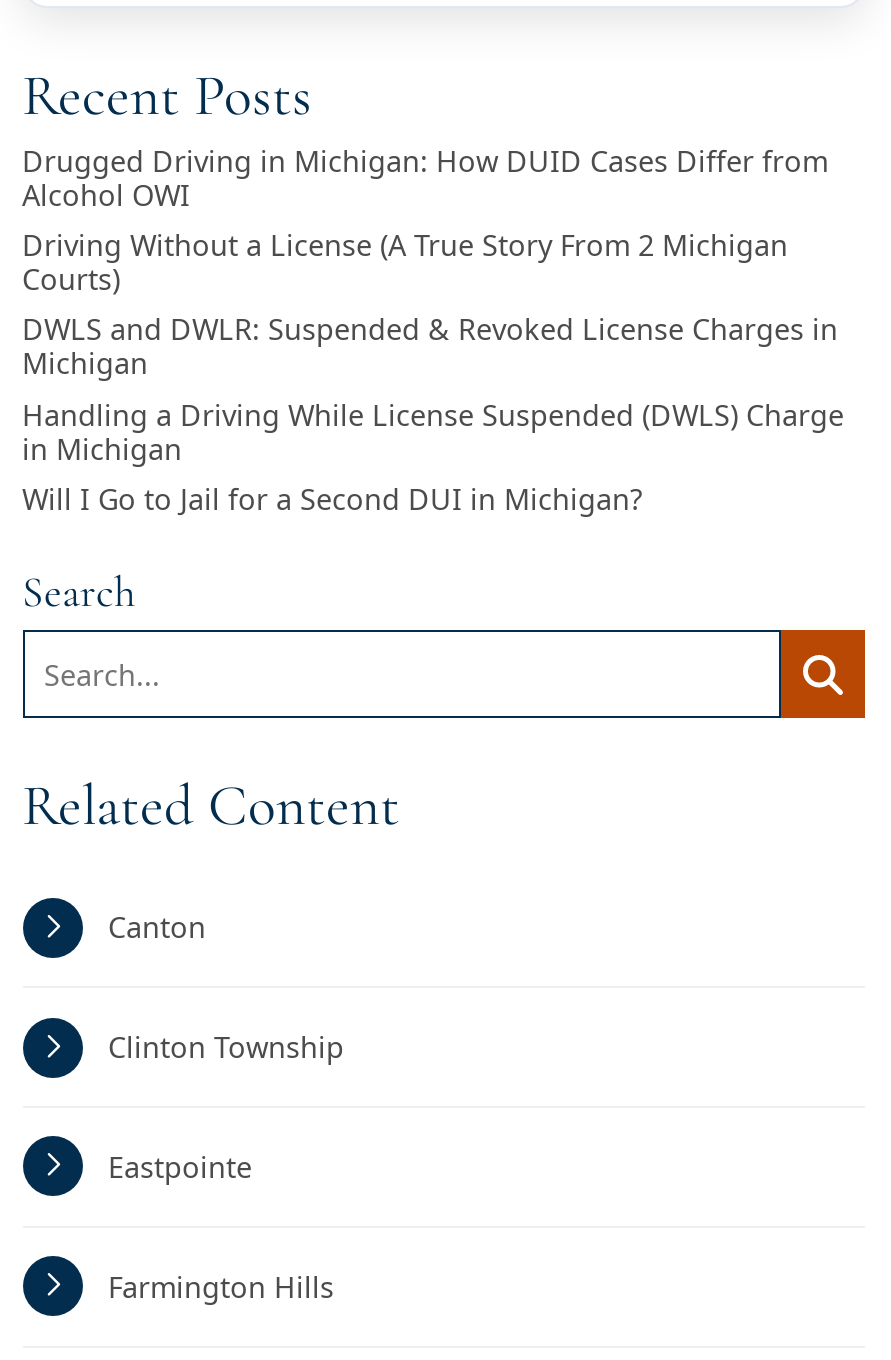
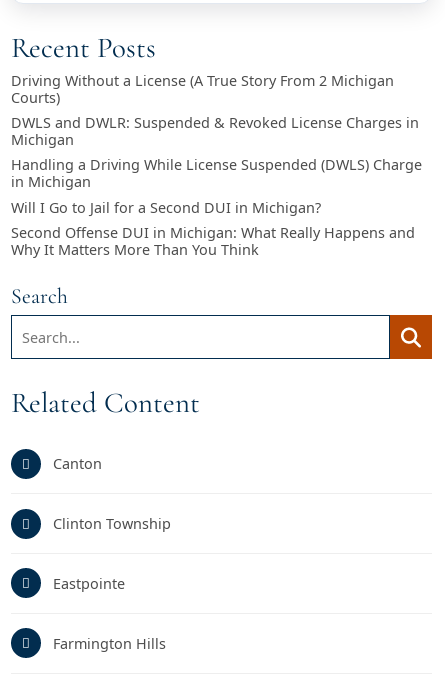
[22,142,828,214] Drugged Driving in Michigan: How DUID Cases Differ from | Alcohol OWI -> none
moved [22,227,844,517] -> [10,71,421,216]: Driving Without a License (A True Story From 2 Michigan | Courts) | DWLS and DWLR: Suspended & Revoked License Charges in | Michigan | Handling a Driving While License Suspended (DWLS) Charge | in Michigan | Will I Go to Jail for a Second DUI in Michigan?
none -> [10,223,414,259] Second Offense DUI in Michigan: What Really Happens and | Why It Matters More Than You Think

